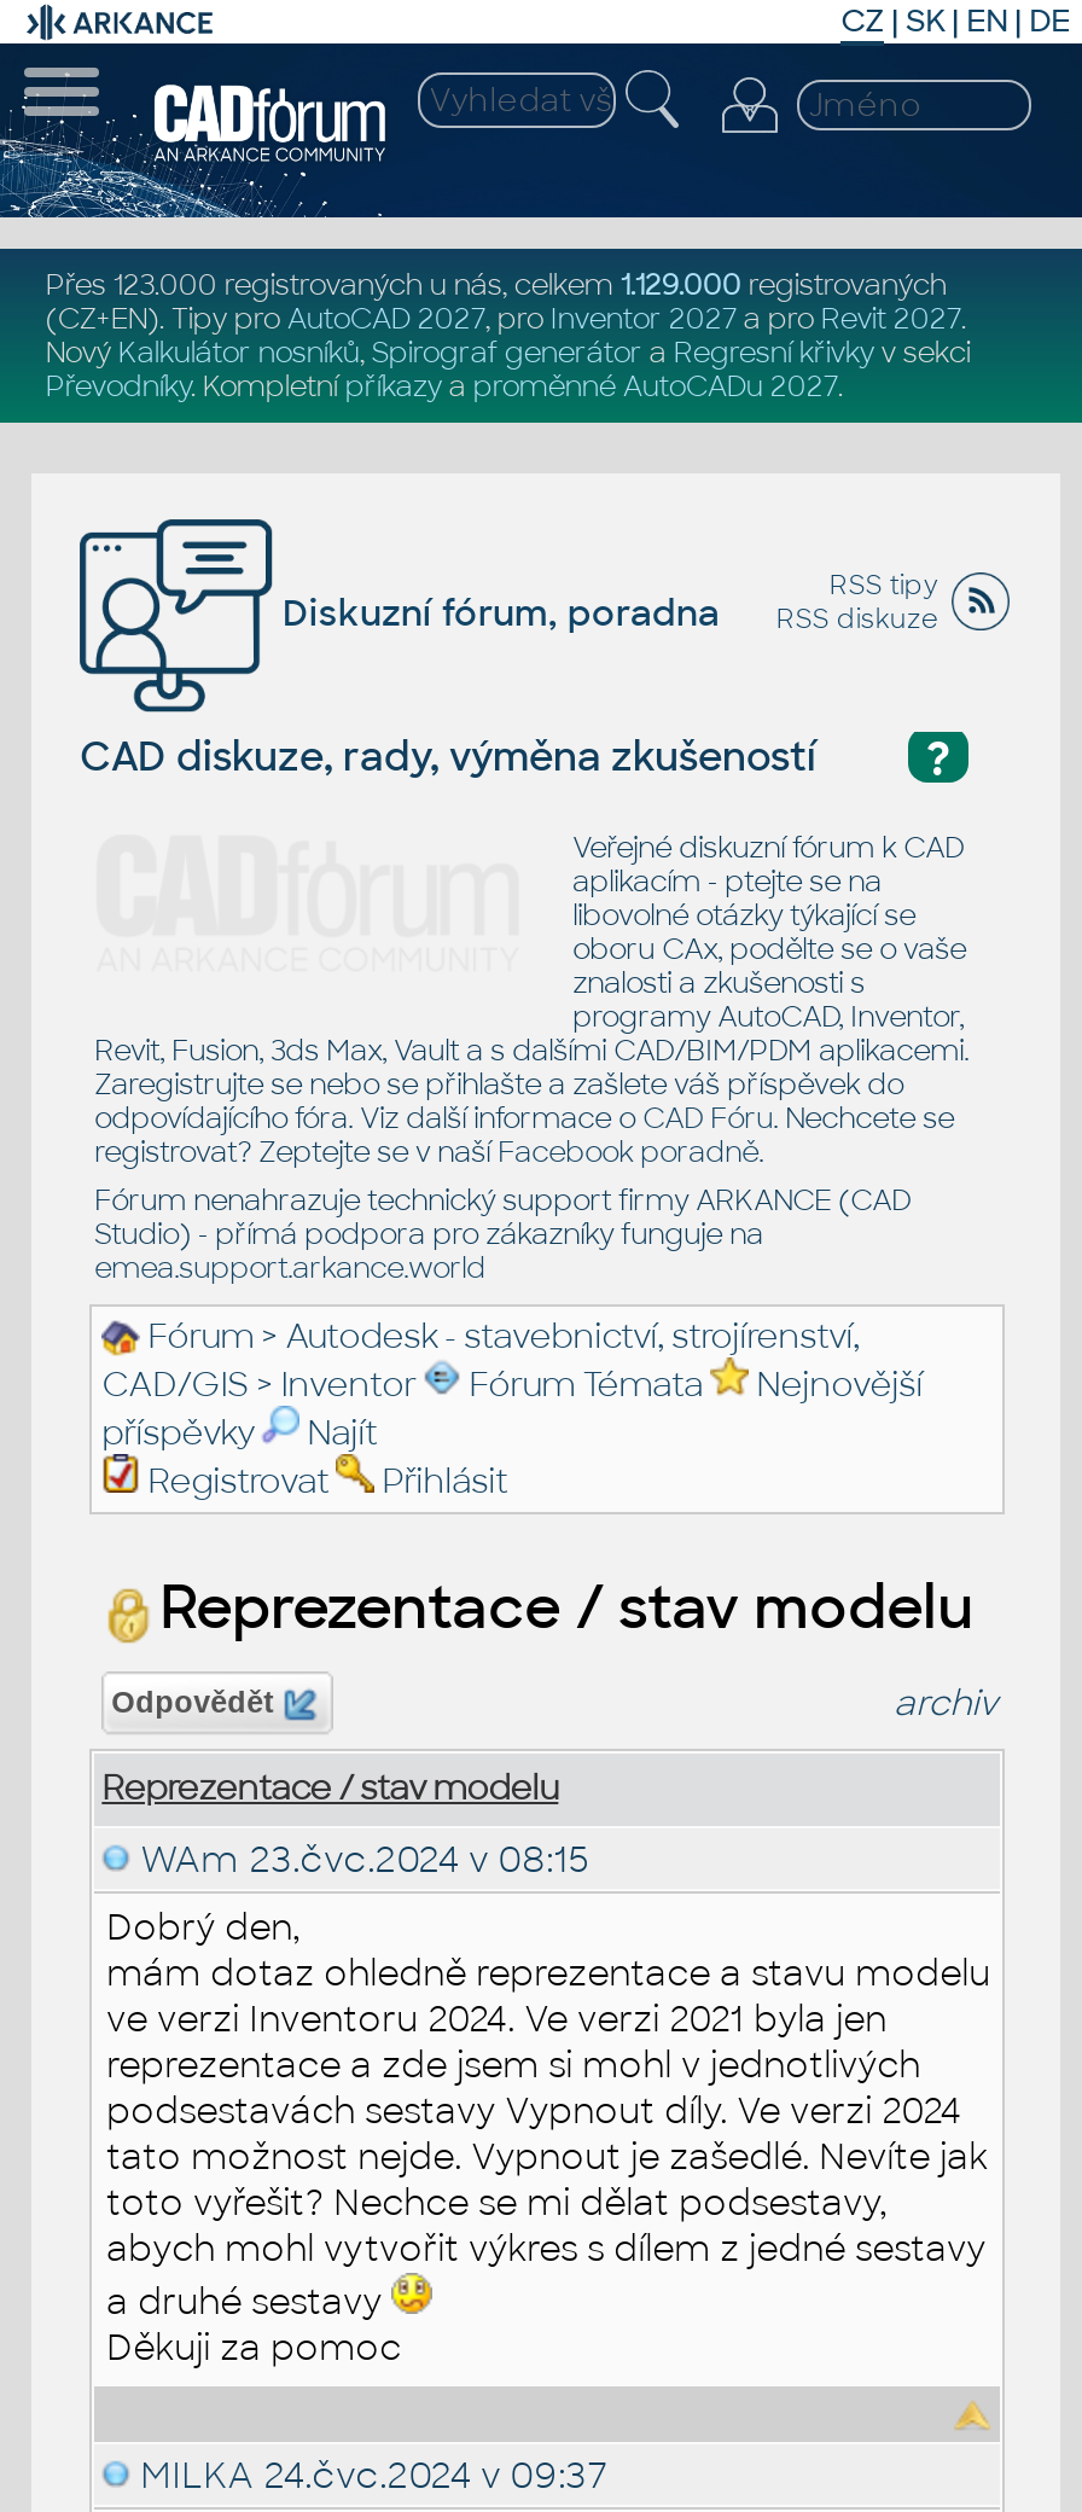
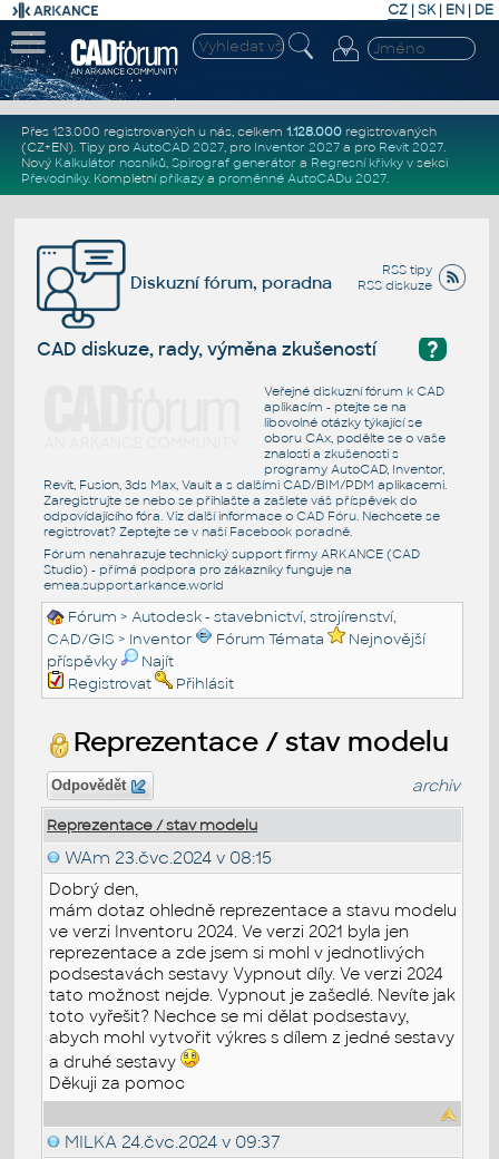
[45,268,946,302] Přes 123.000 registrovaných u nás, celkem 1.129.000 registrovaných -> [21,124,436,139] Přes 123.000 registrovaných u nás, celkem 1.128.000 registrovaných

